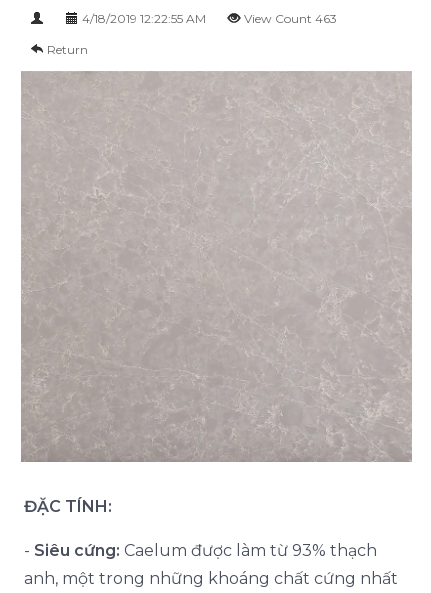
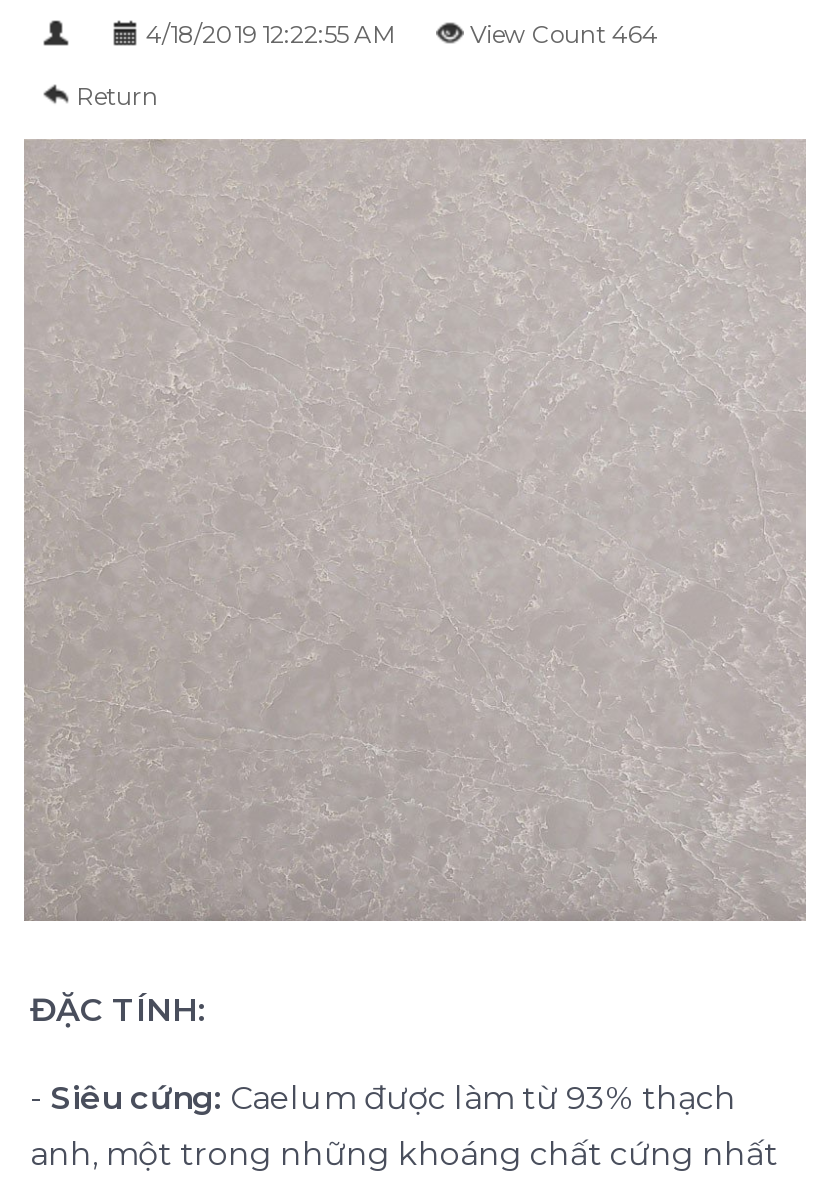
[241,11,337,26] View Count 463 -> [464,19,658,49] View Count 464

